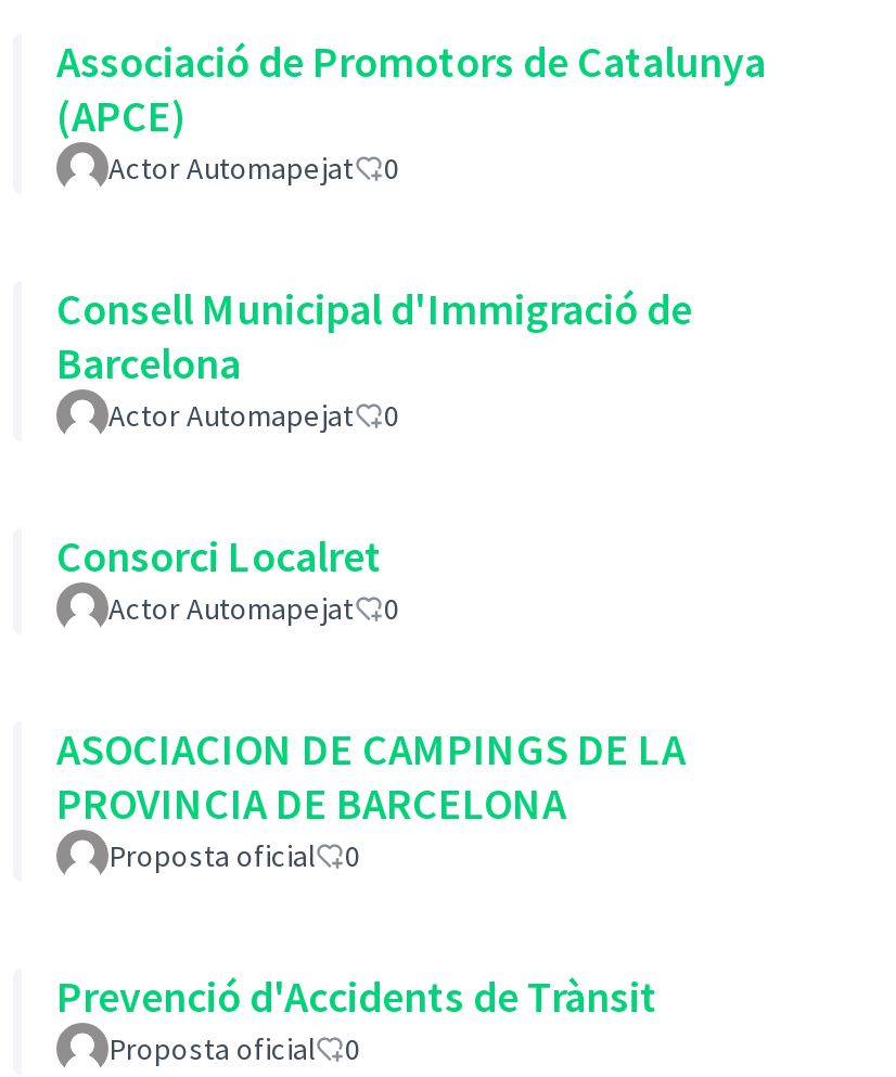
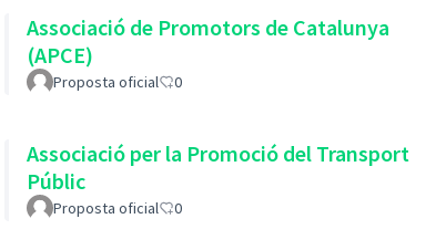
[56,149,692,830] Actor Automapejat | 0 | Consell Municipal d'Immigració de | Barcelona | Actor Automapejat | 0 | Consorci Localret | Actor Automapejat | 0 | ASOCIACION DE CAMPINGS DE LA | PROVINCIA DE BARCELONA -> none
moved [108,836,360,875] -> [53,72,182,92]: Proposta oficial | 0
[56,969,657,1023] Prevenció d'Accidents de Trànsit -> [27,139,409,195] Associació per la Promoció del Transport | Públic

